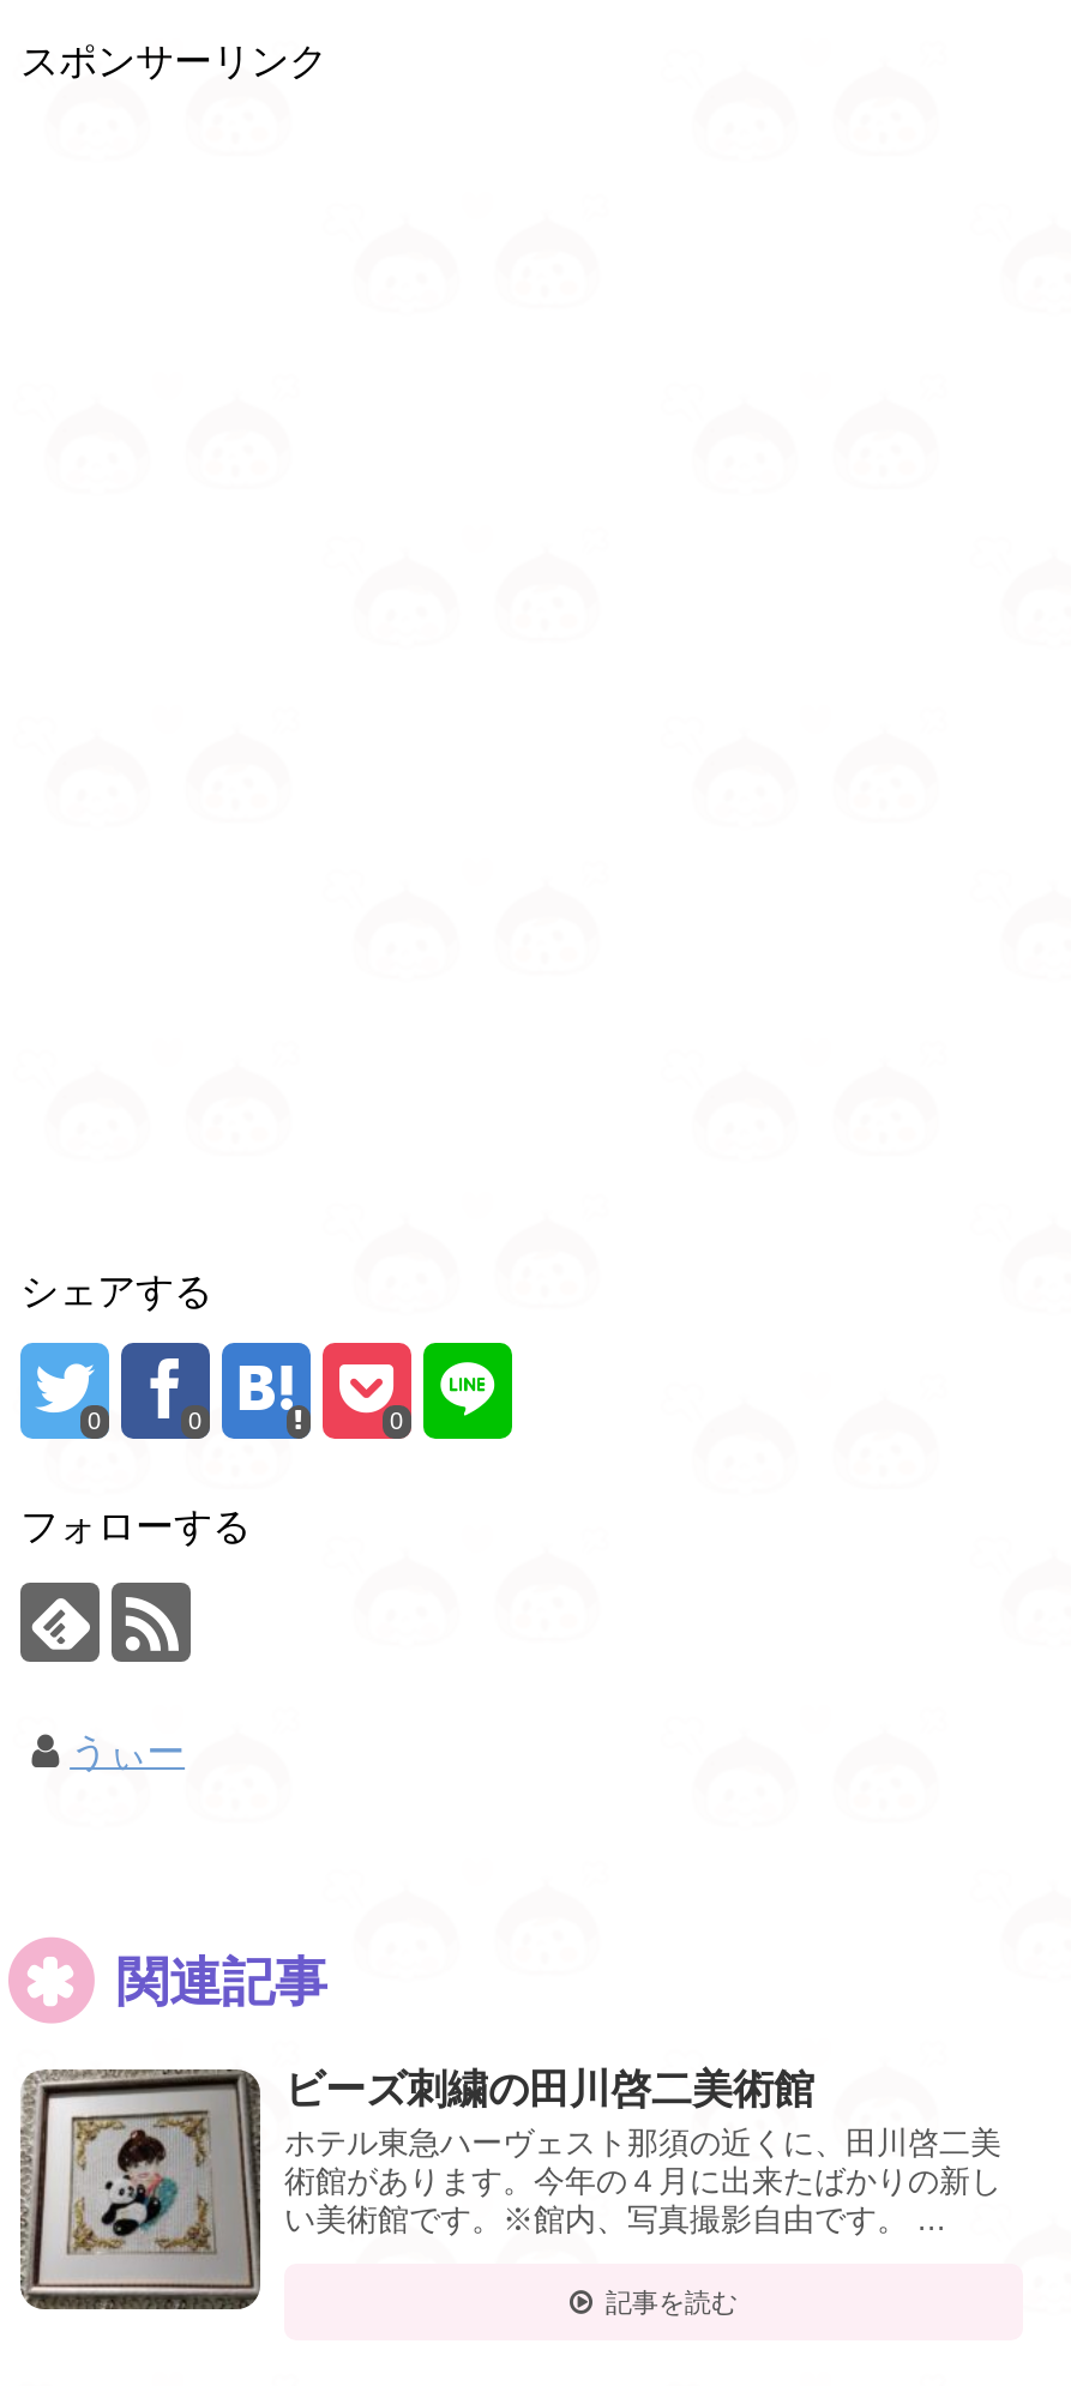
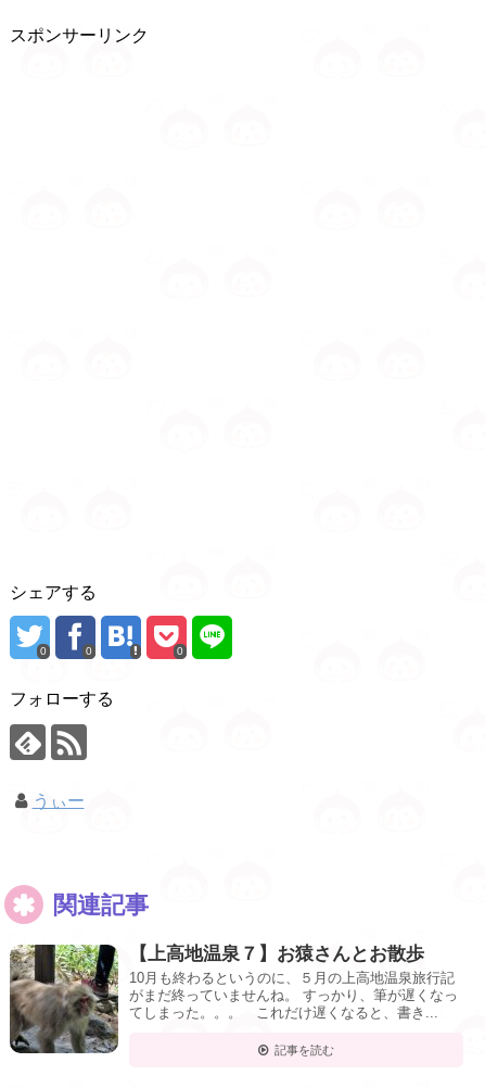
[18,2066,1001,2312] [image] | ビーズ刺繍の田川啓二美術館 | ホテル東急ハーヴェスト那須の近くに、田川啓二美 | 術館があります。今年の４月に出来たばかりの新し | い美術館です。※館内、写真撮影自由です。 ... -> [10,943,458,1054] [image] | 【上高地温泉７】お猿さんとお散歩 | 10月も終わるというのに、５月の上高地温泉旅行記 | がまだ終っていませんね。 すっかり、筆が遅くなっ | てしまった。。。 これだけ遅くなると、書き...

